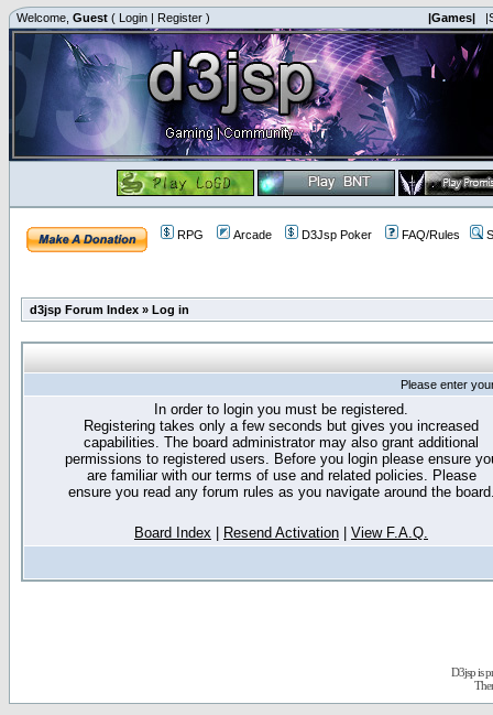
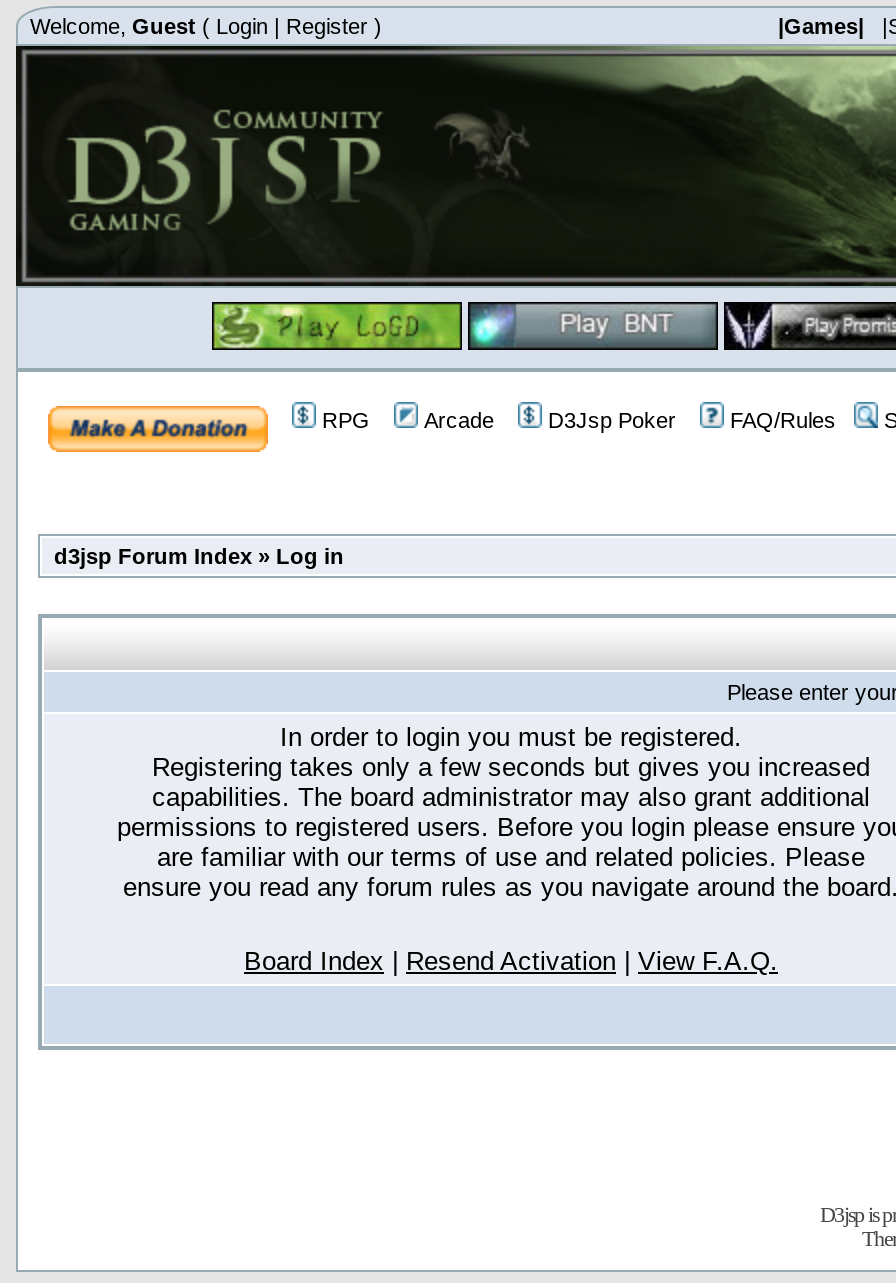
[9,28,490,162] [image] -> [16,44,890,288] [image]

